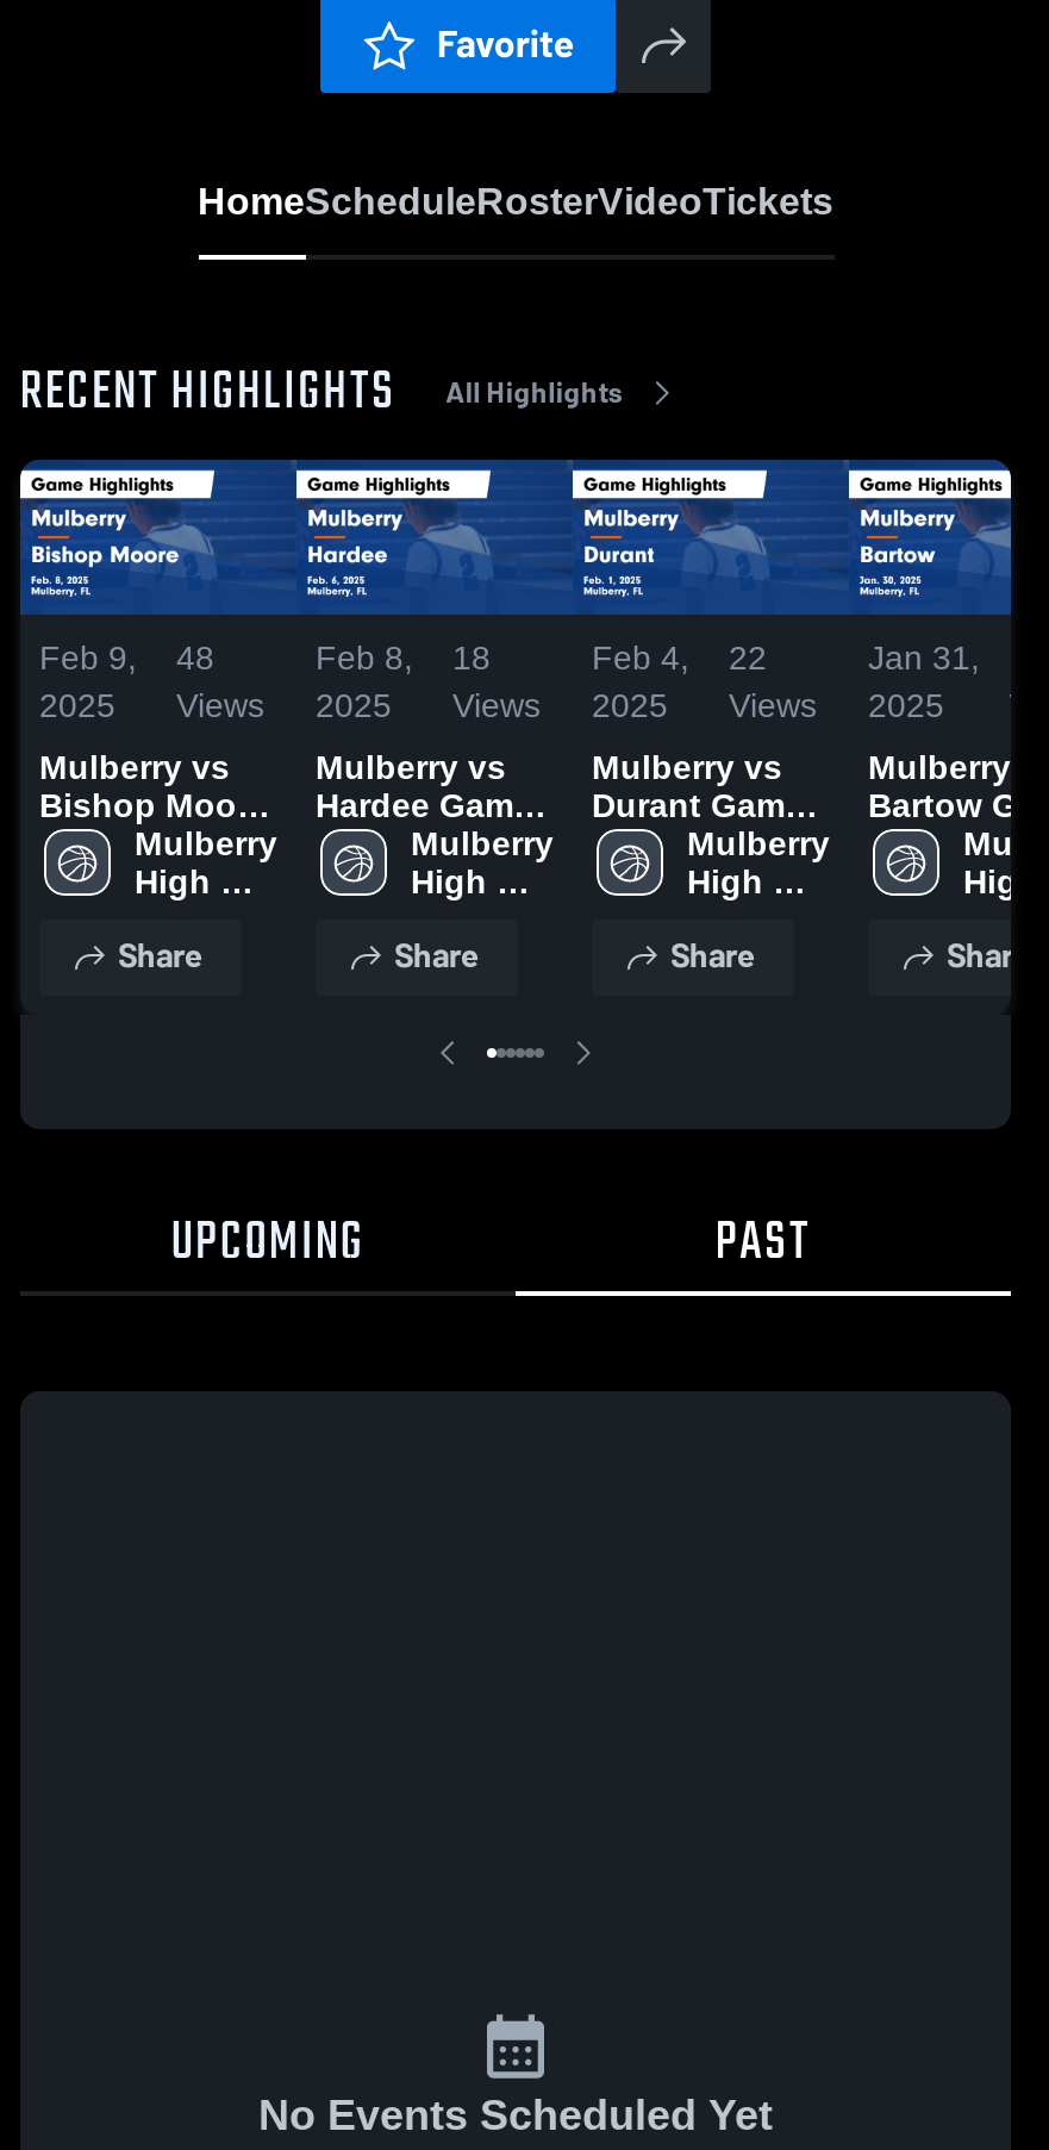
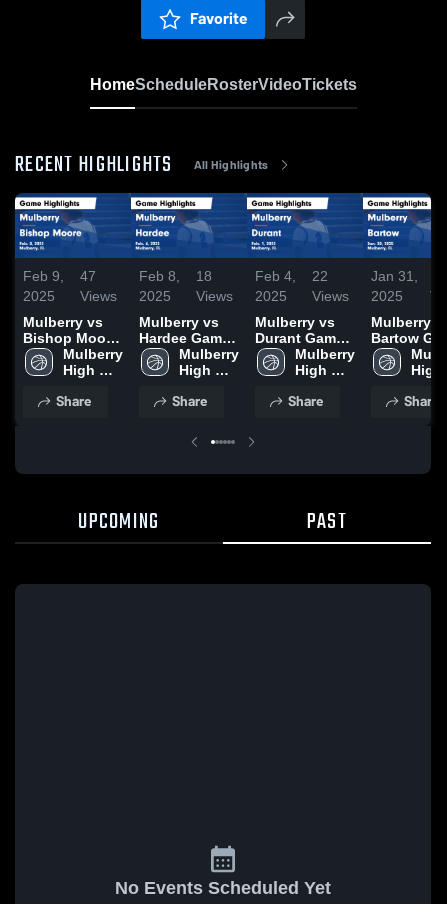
[39,639,214,677] Feb 9, 48 -> [23,268,96,284] Feb 9, 47

